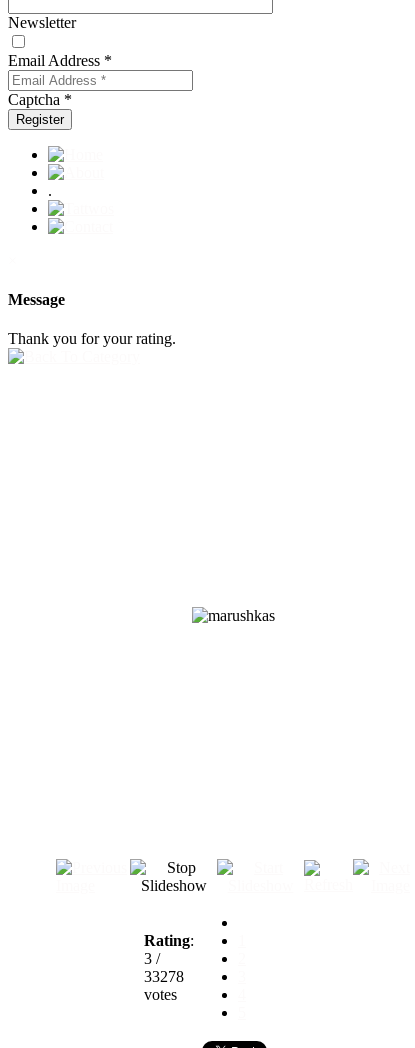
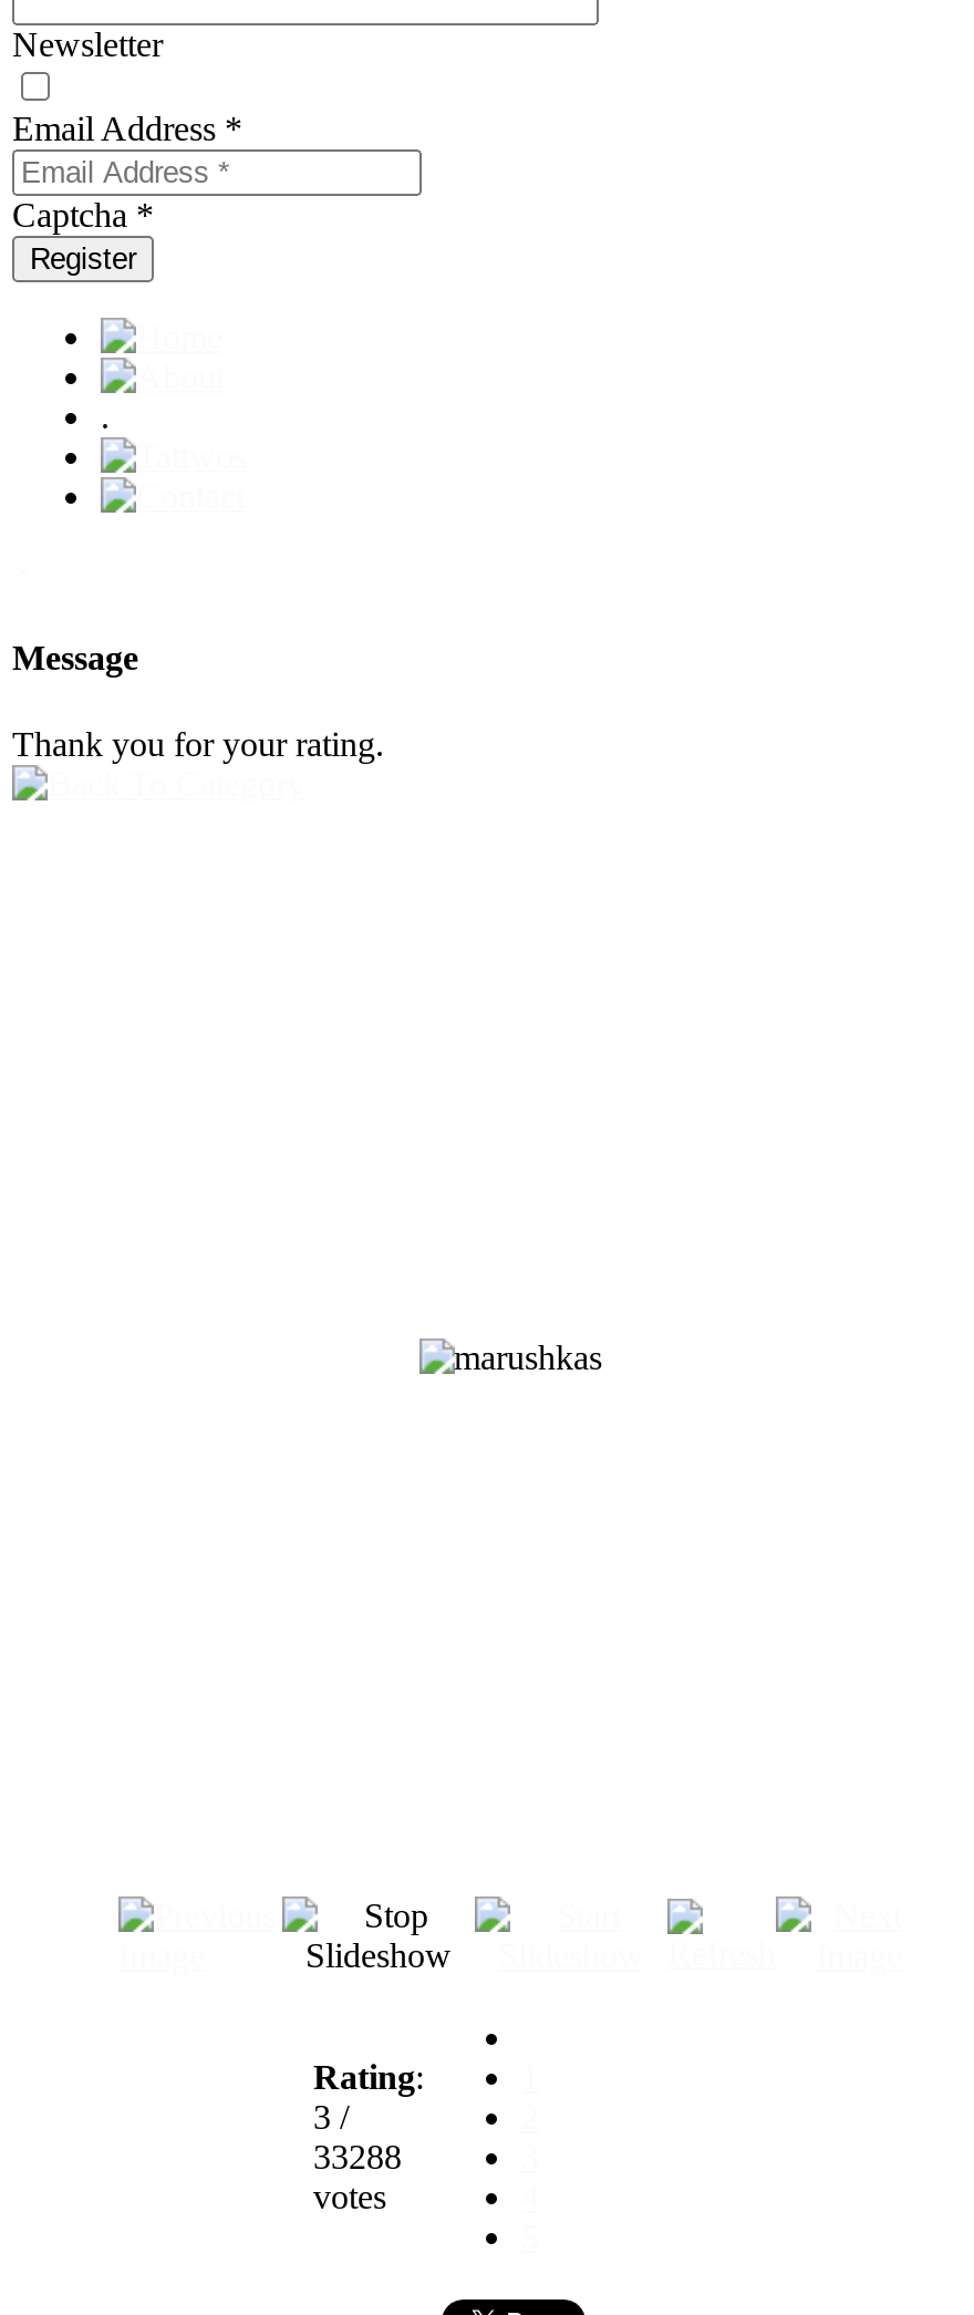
[144,968,184,985] 33278 -> [313,2139,402,2176] 33288

